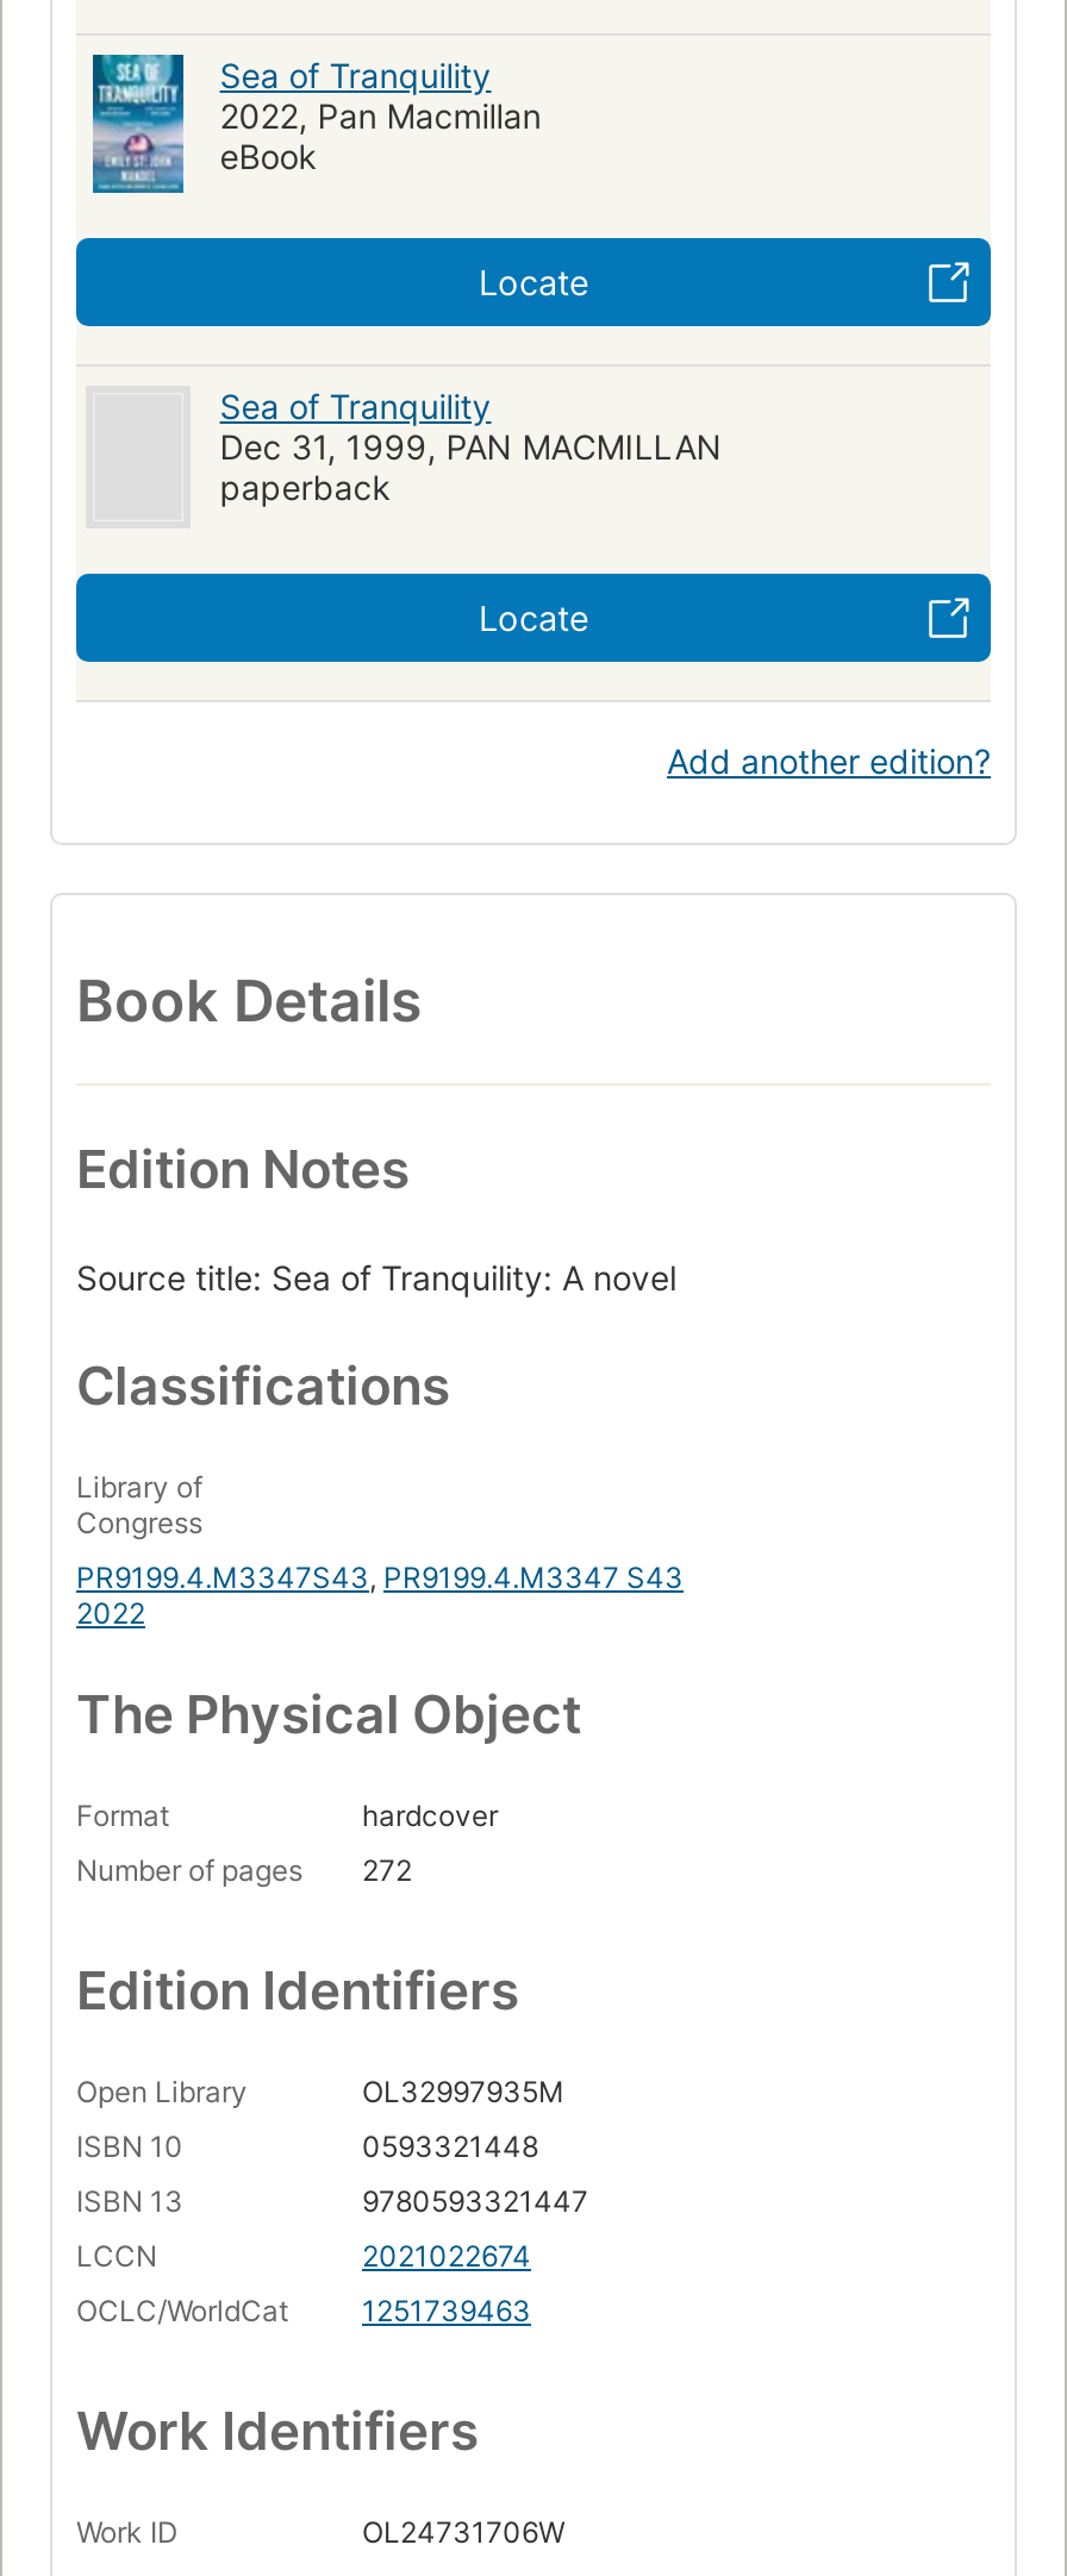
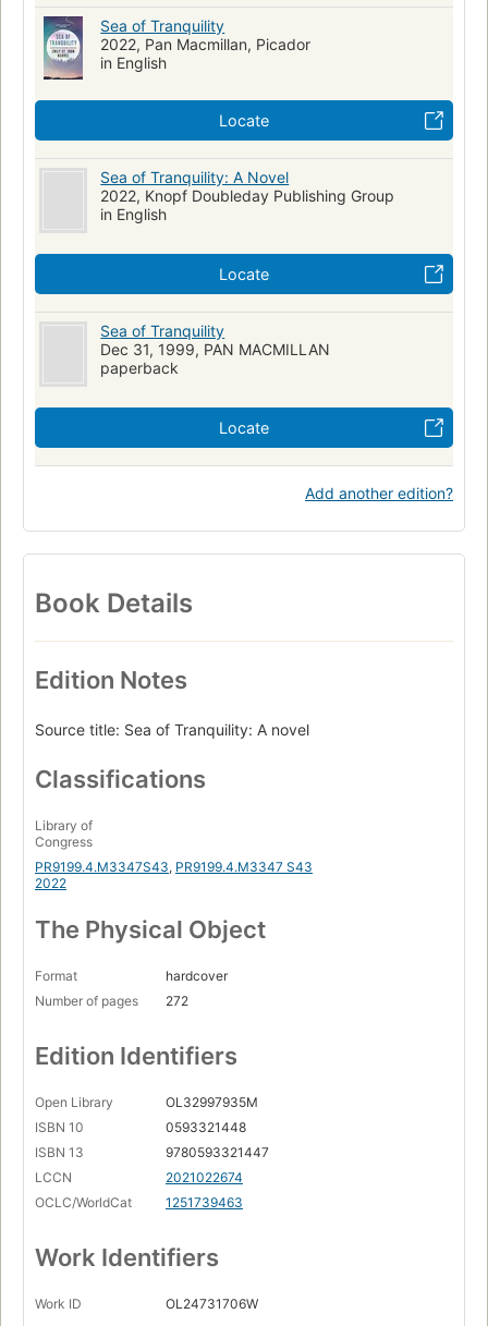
[91,52,541,193] [image] | 2022, Pan Macmillan | eBook -> [42,15,395,224] [image] | 2022, Pan Macmillan, Picador | in English | Locate | Sea of Tranquility: A Novel | 2022, Knopf Doubleday Publishing Group | in English

